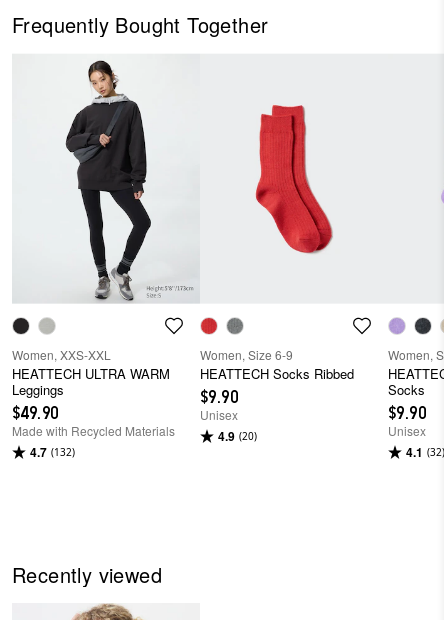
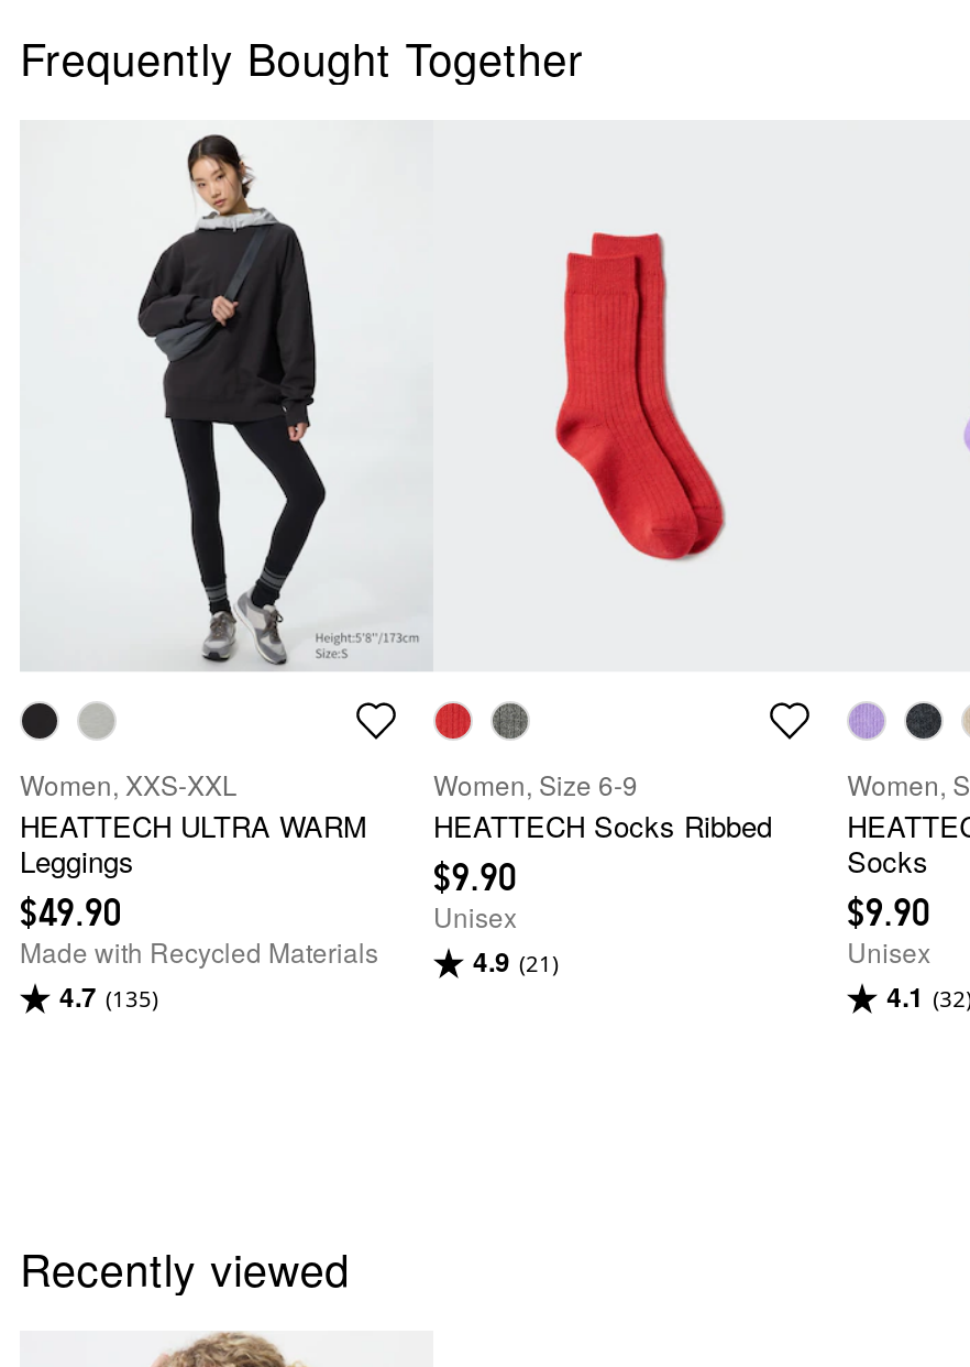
[218,427,257,445] 4.9 (20) -> [473,941,559,981] 4.9 (21)
[30,443,75,461] 4.7 (132) -> [59,976,158,1016] 4.7 (135)

